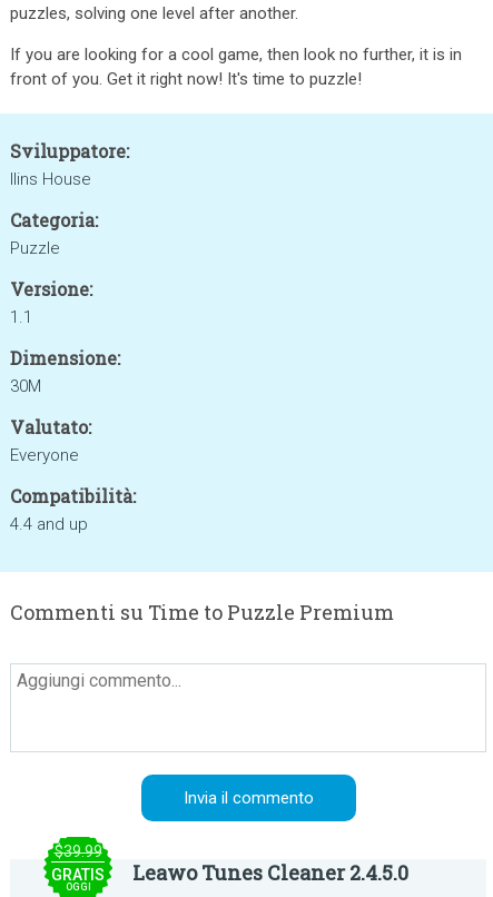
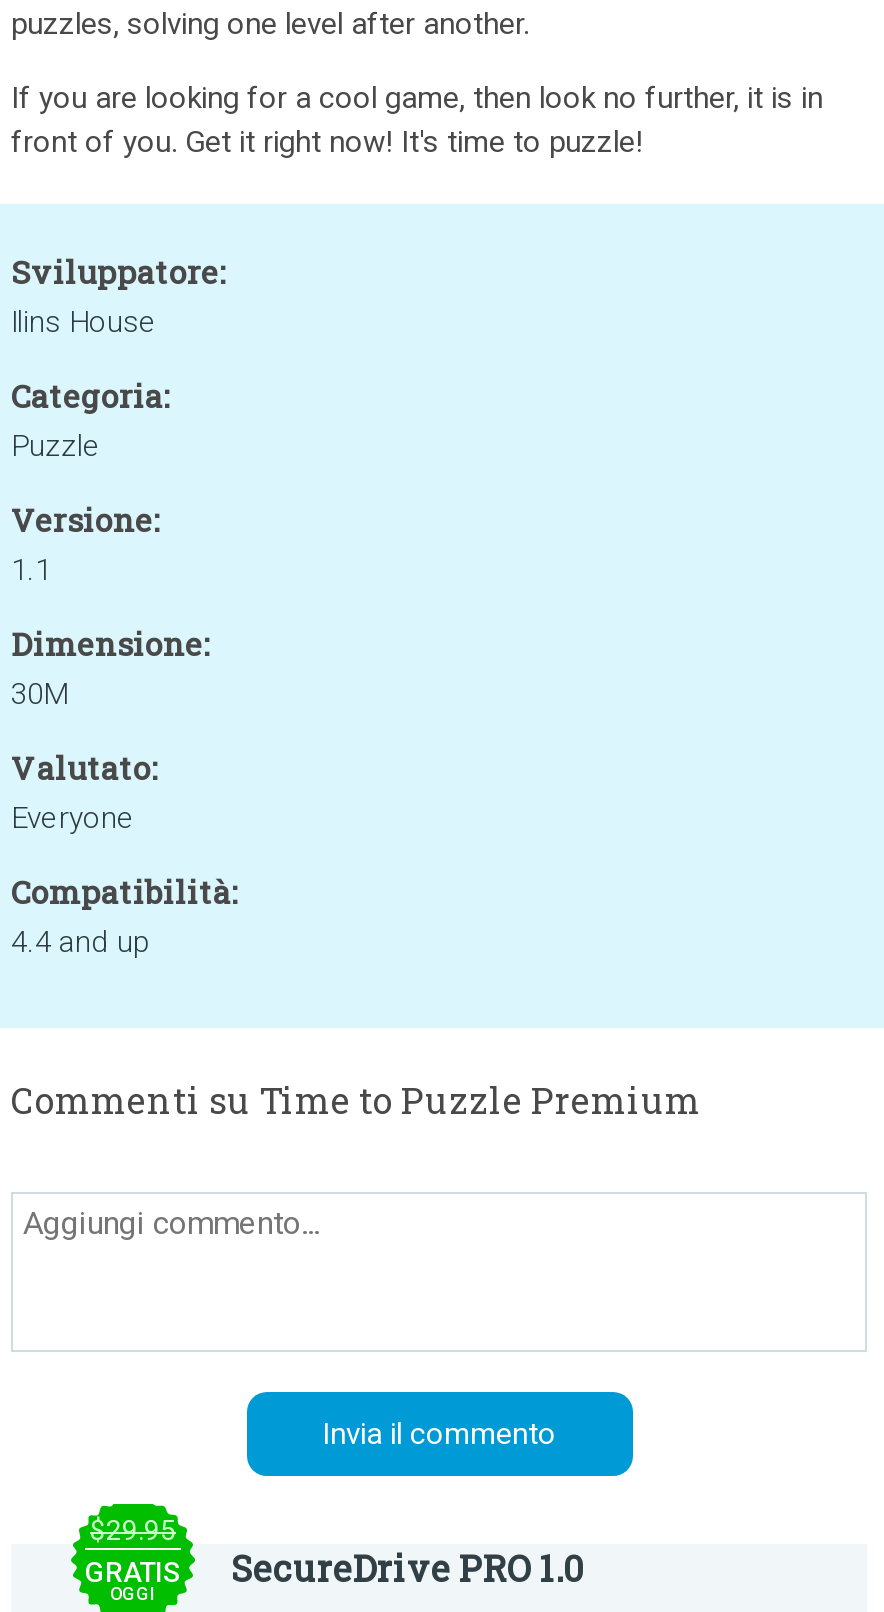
[54,842,102,860] $39.99 -> [90,1514,176,1546] $29.95
[132,859,408,886] Leawo Tunes Cleaner 2.4.5.0 -> [231,1544,583,1592] SecureDrive PRO 1.0

